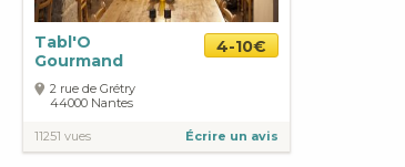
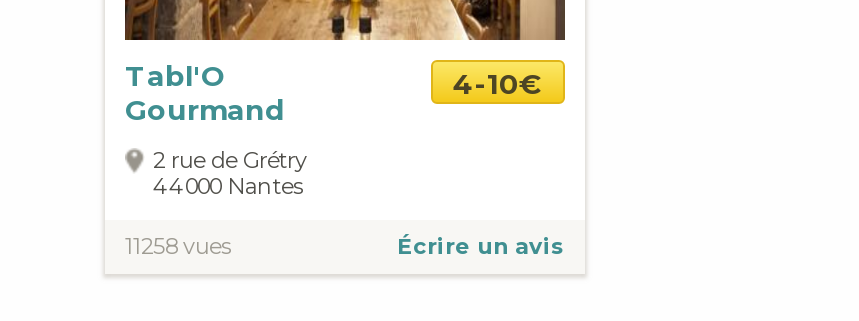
[34,128,91,144] 11251 vues -> [125,232,231,260] 11258 vues

